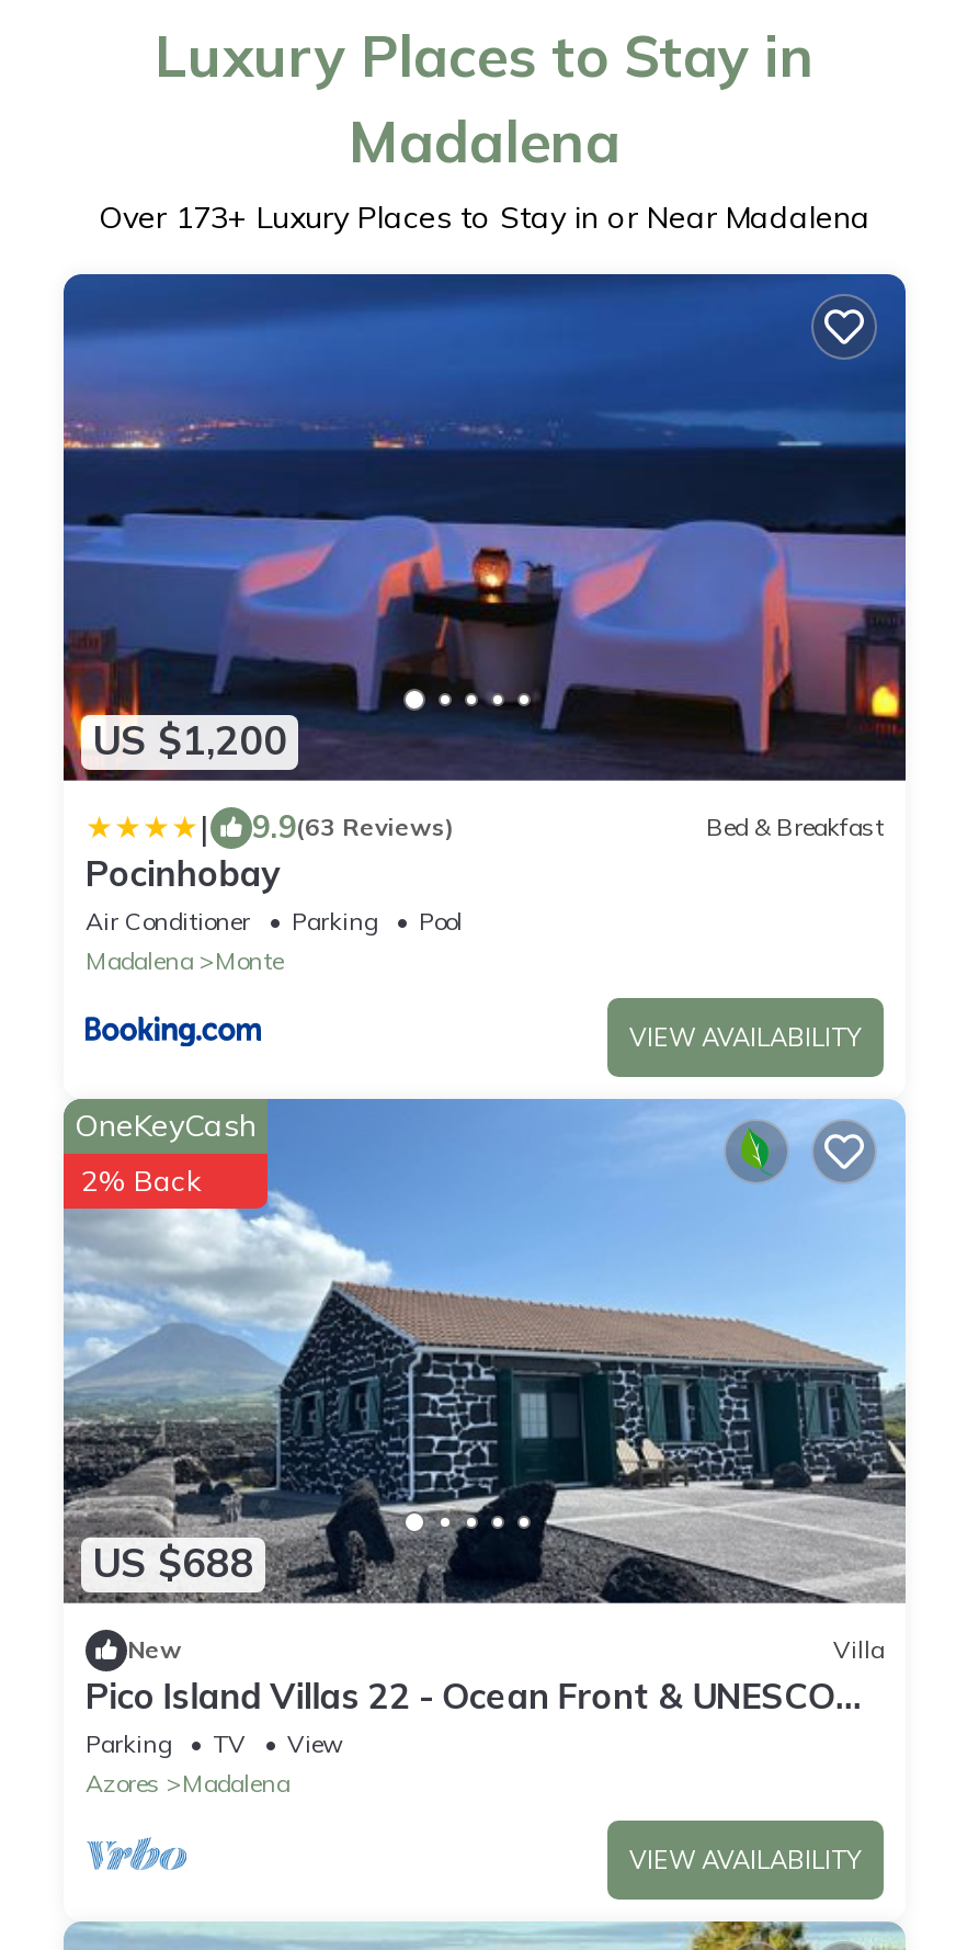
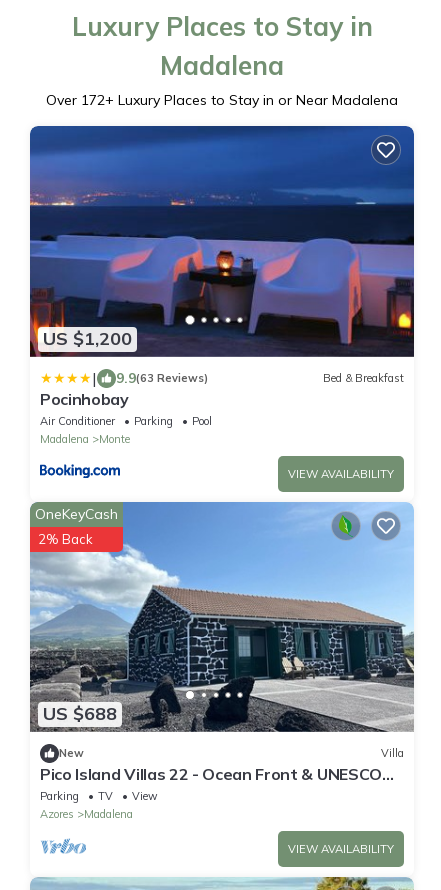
[99,198,870,237] Over 173+ Luxury Places to Stay in or Near Madalena -> [46,91,398,109] Over 172+ Luxury Places to Stay in or Near Madalena

